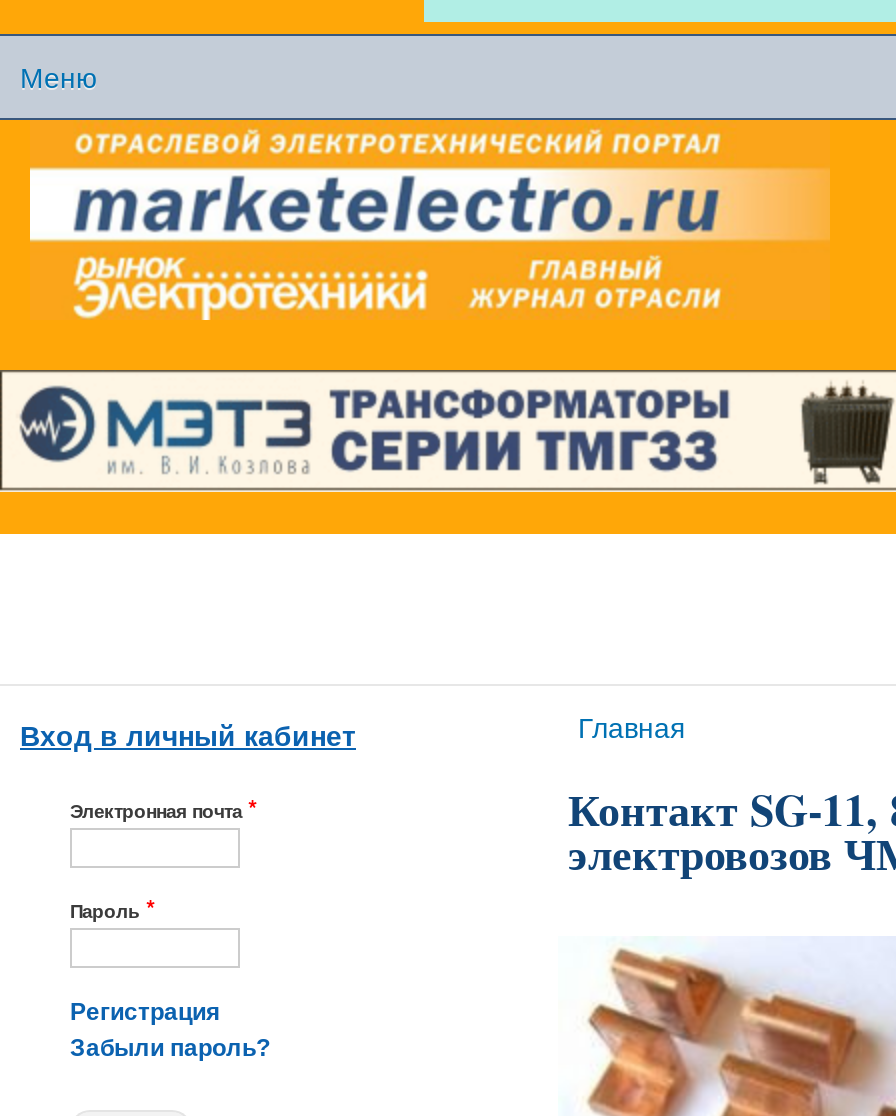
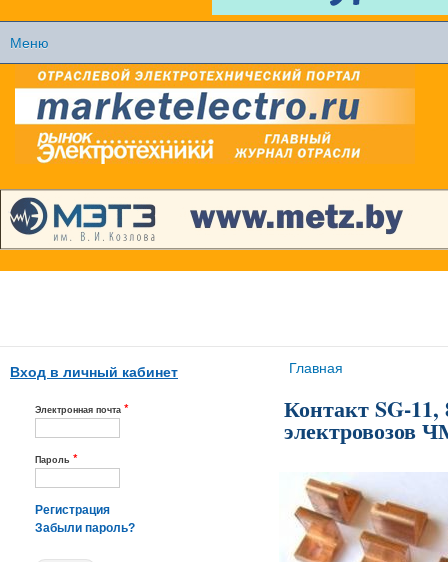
[328,384,890,484] [image] -> [165,197,445,247] [image]

